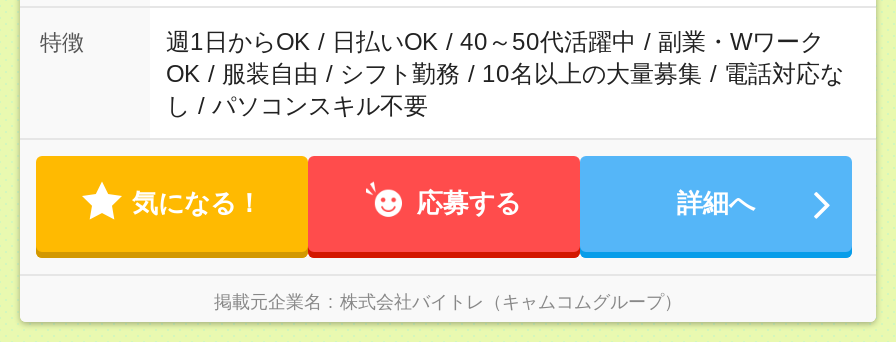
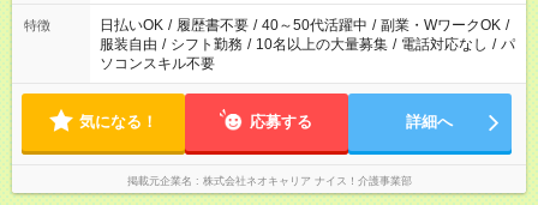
[166,28,844,120] 週1日からOK / 日払いOK / 40～50代活躍中 / 副業・Wワーク | OK / 服装自由 / シフト勤務 / 10名以上の大量募集 / 電話対応な | し / パソコンスキル不要 -> [100,17,515,72] 日払いOK / 履歴書不要 / 40～50代活躍中 / 副業・WワークOK / | 服装自由 / シフト勤務 / 10名以上の大量募集 / 電話対応なし / パ | ソコンスキル不要
[340,292,682,312] 株式会社バイトレ（キャムコムグループ） -> [202,175,411,187] 株式会社ネオキャリア ナイス！介護事業部

